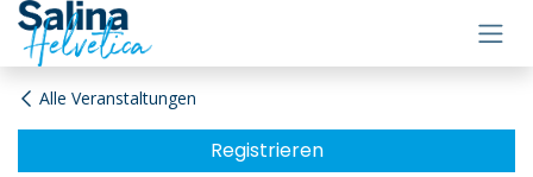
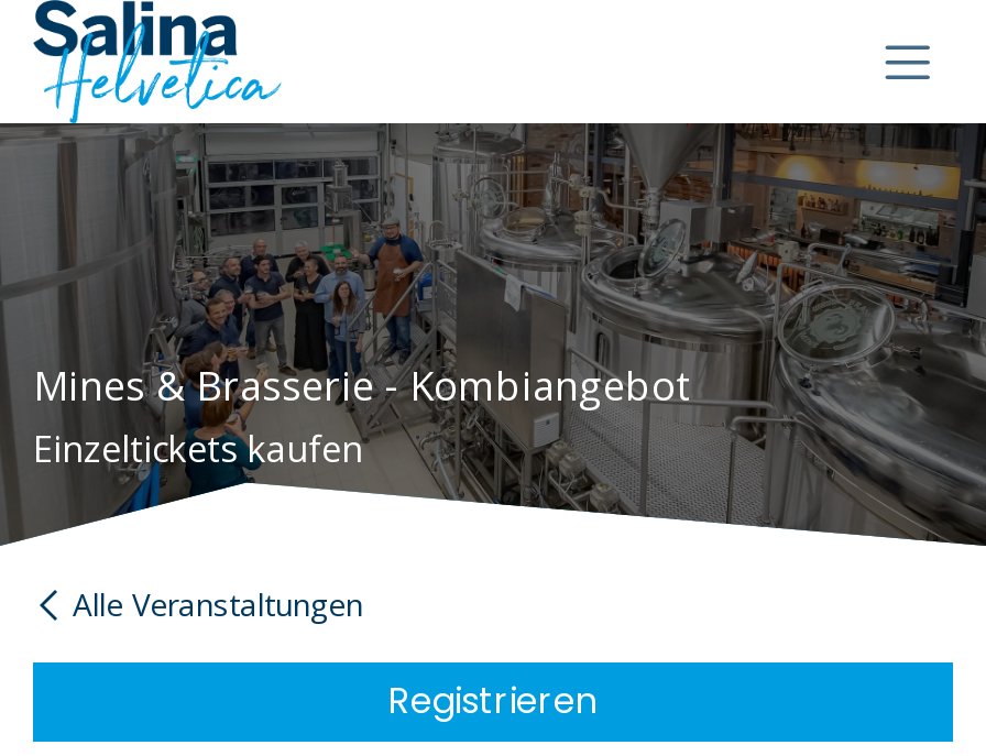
none -> [7,121,979,548] [image] | Mines & Brasserie - Kombiangebot | Einzeltickets kaufen

